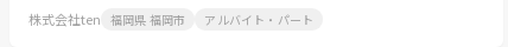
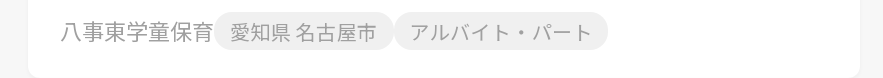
[28,9,186,28] 株式会社ten 福岡県 福岡市 -> [60,14,377,46] 八事東学童保育 愛知県 名古屋市

